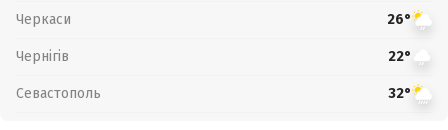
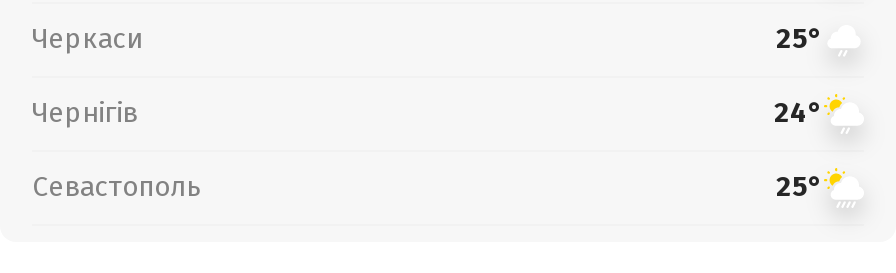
[387,11,412,28] 26° -> [776,22,824,56] 25°
[388,48,412,65] 22° -> [774,96,824,130] 24°
[388,85,412,102] 32° -> [776,170,824,204] 25°

